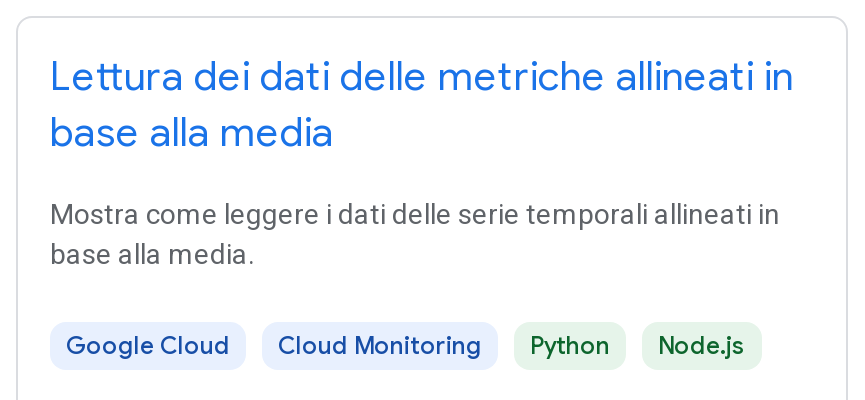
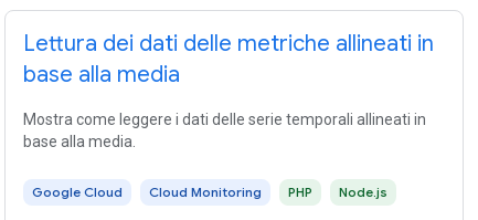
[530,330,610,360] Python -> [288,184,312,200] PHP

